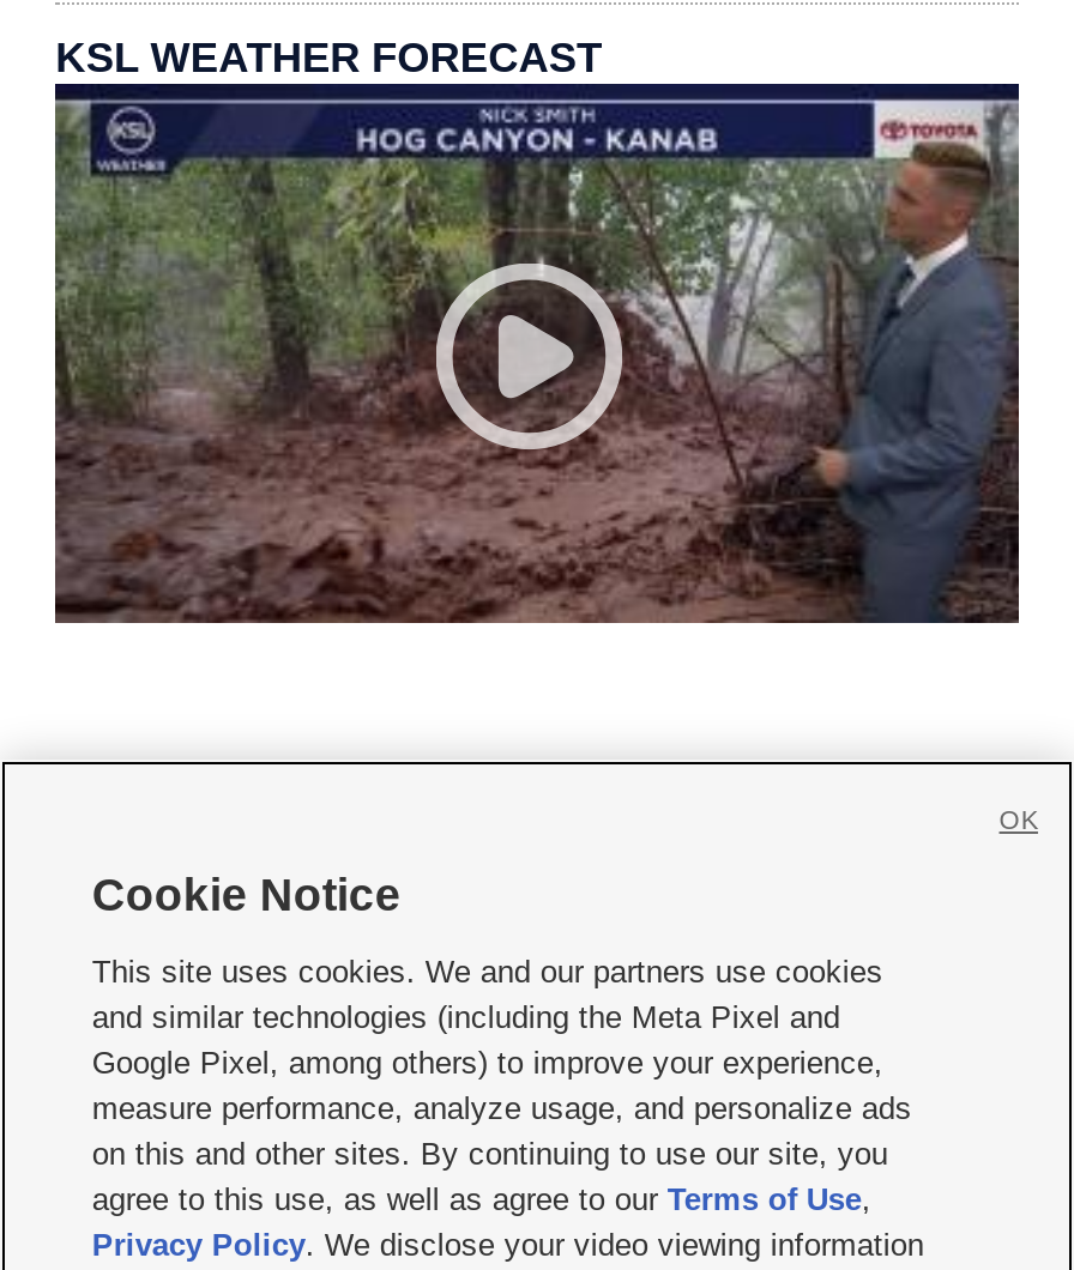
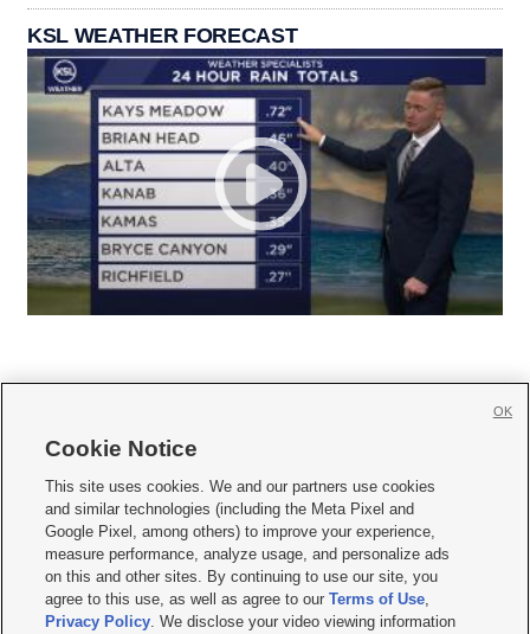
[55,83,1021,624] [image] -> [27,49,503,316] [image]

